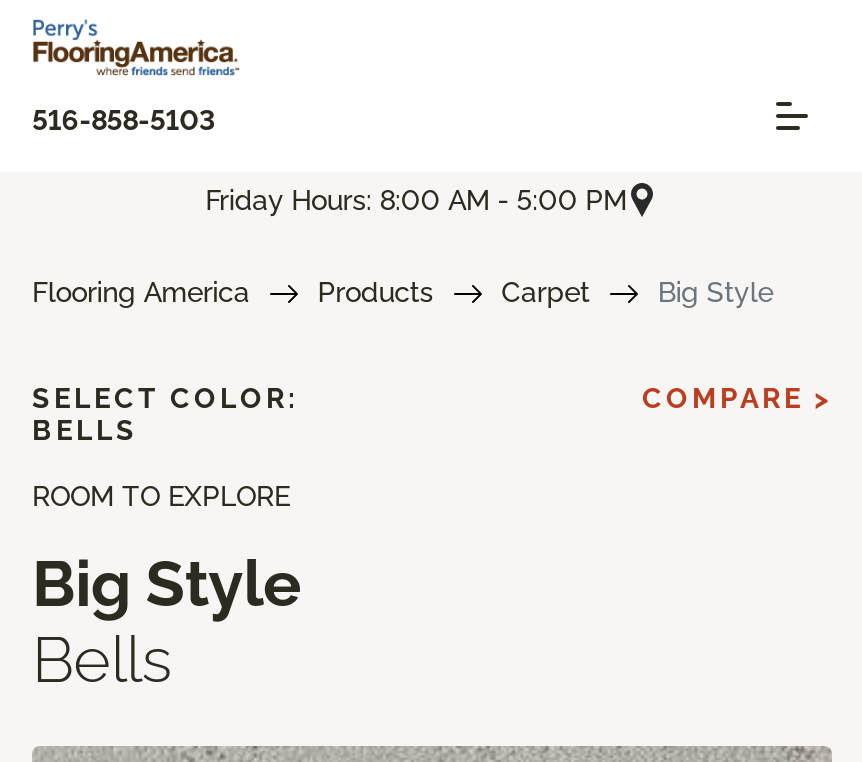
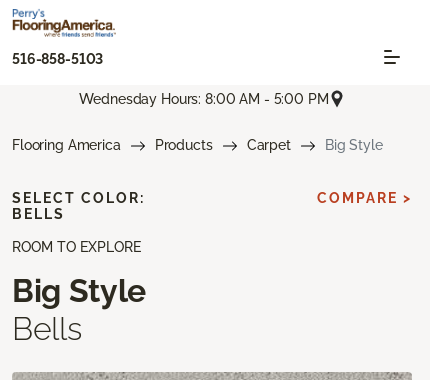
[205,183,627,215] Friday Hours: 8:00 AM - 5:00 PM -> [79,91,329,107] Wednesday Hours: 8:00 AM - 5:00 PM

